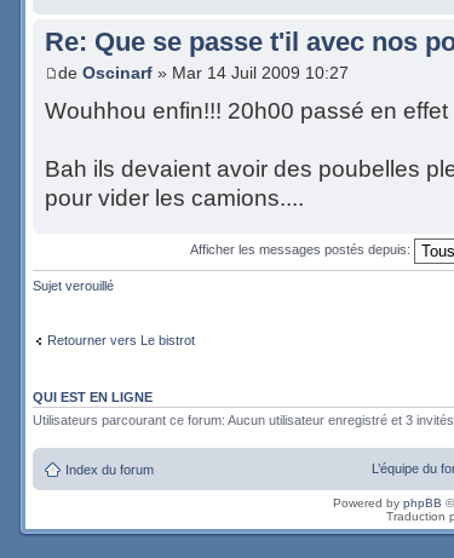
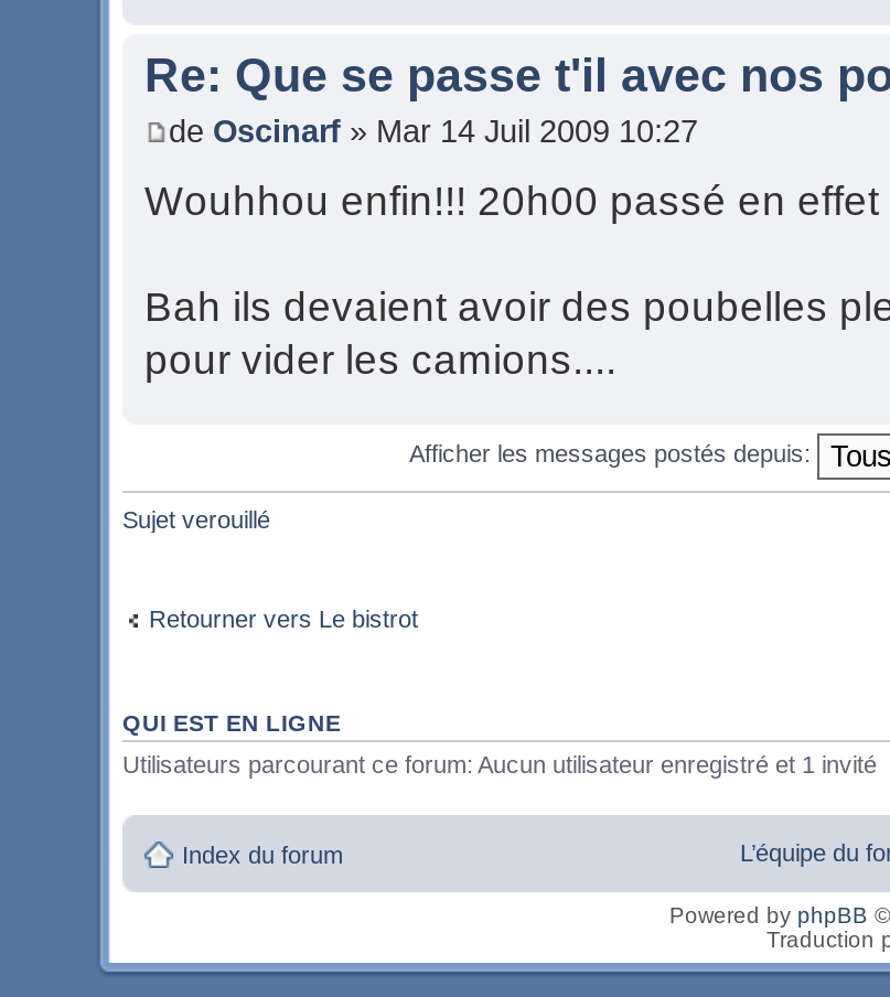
[33,412,454,427] Utilisateurs parcourant ce forum: Aucun utilisateur enregistré et 3 invités -> [122,750,877,777] Utilisateurs parcourant ce forum: Aucun utilisateur enregistré et 1 invité

